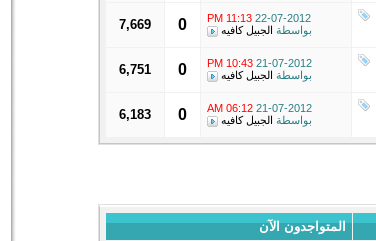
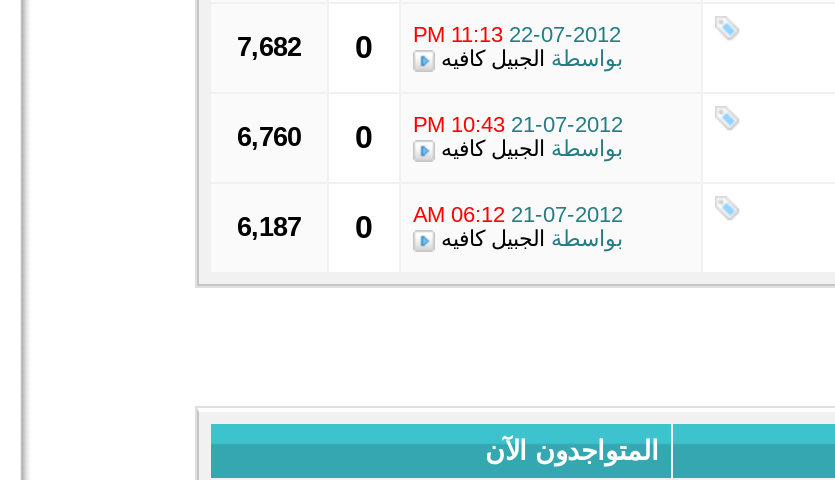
[119,16,187,33] 7,669 0 -> [237,30,373,64] 7,682 0
[119,61,187,78] 6,751 0 -> [237,120,373,154] 6,760 0
[119,106,187,123] 6,183 0 -> [237,210,373,244] 6,187 0

